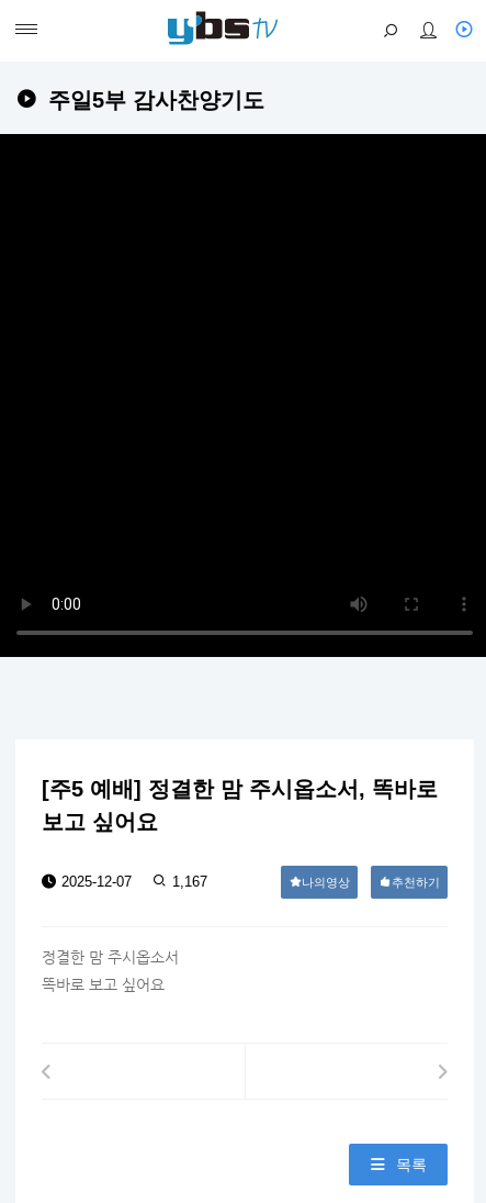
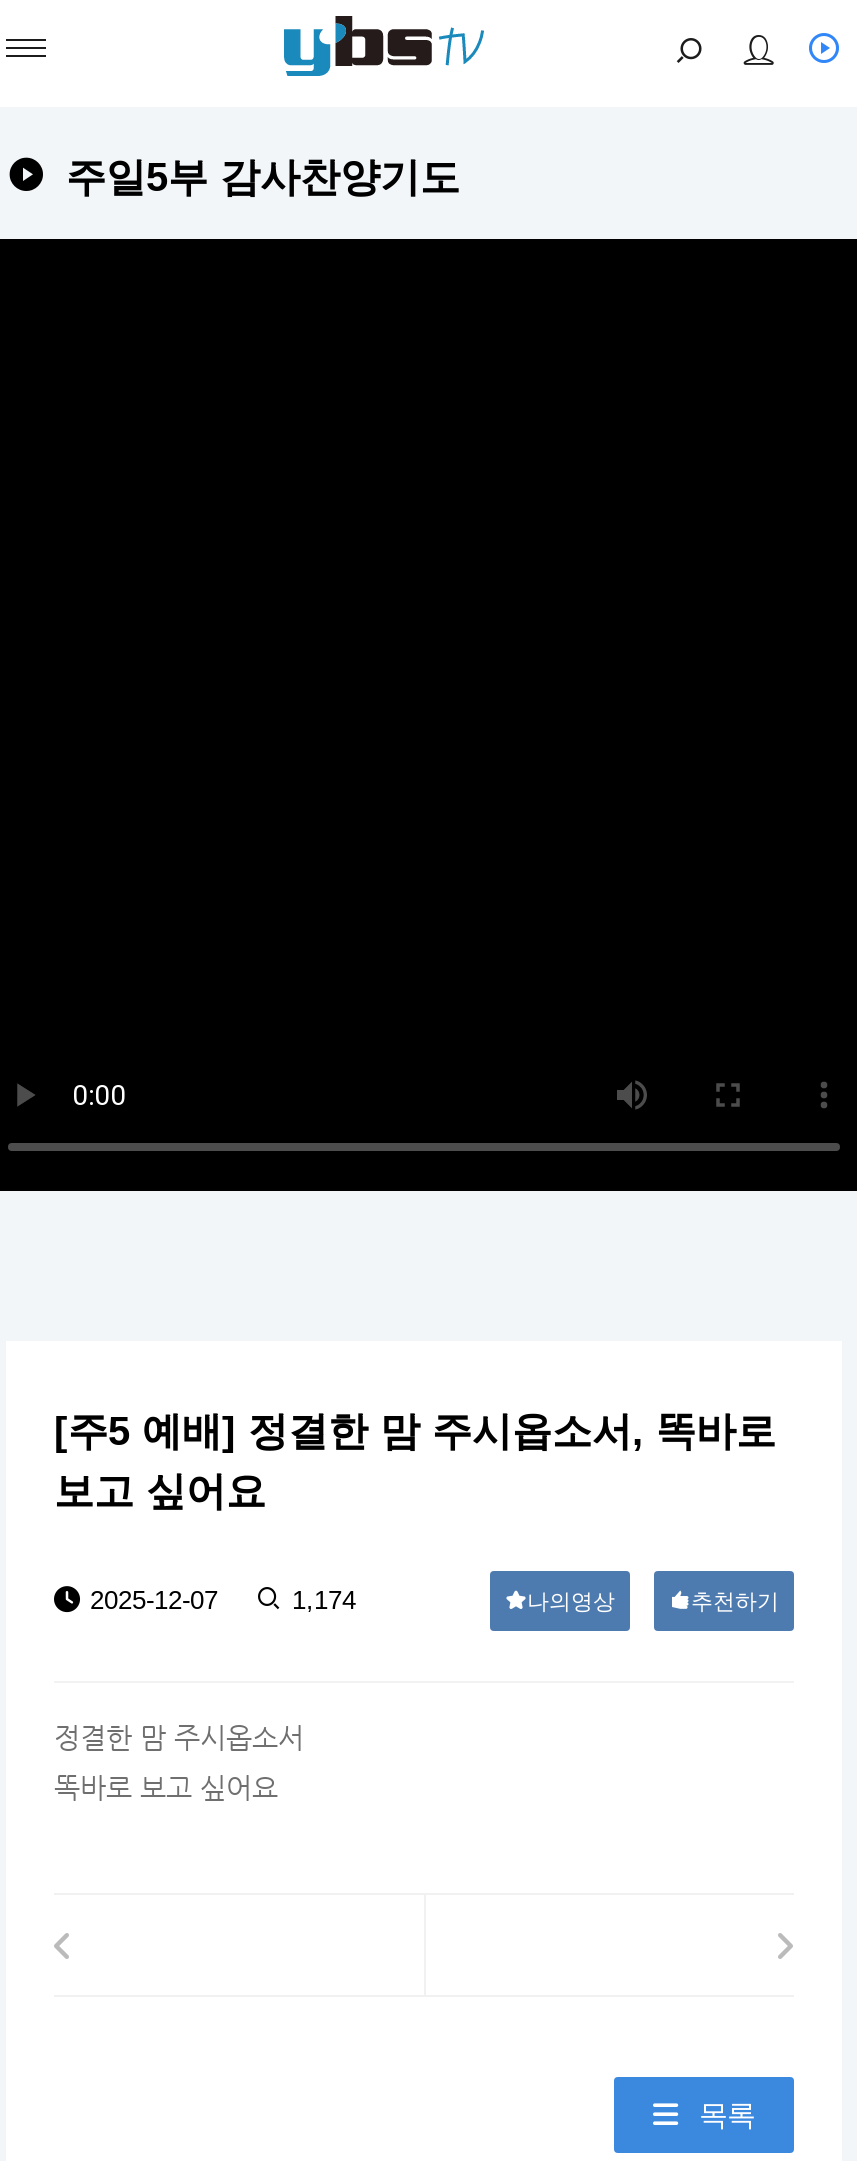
[172,873,207,890] 1,167 -> [292,1585,356,1615] 1,174

